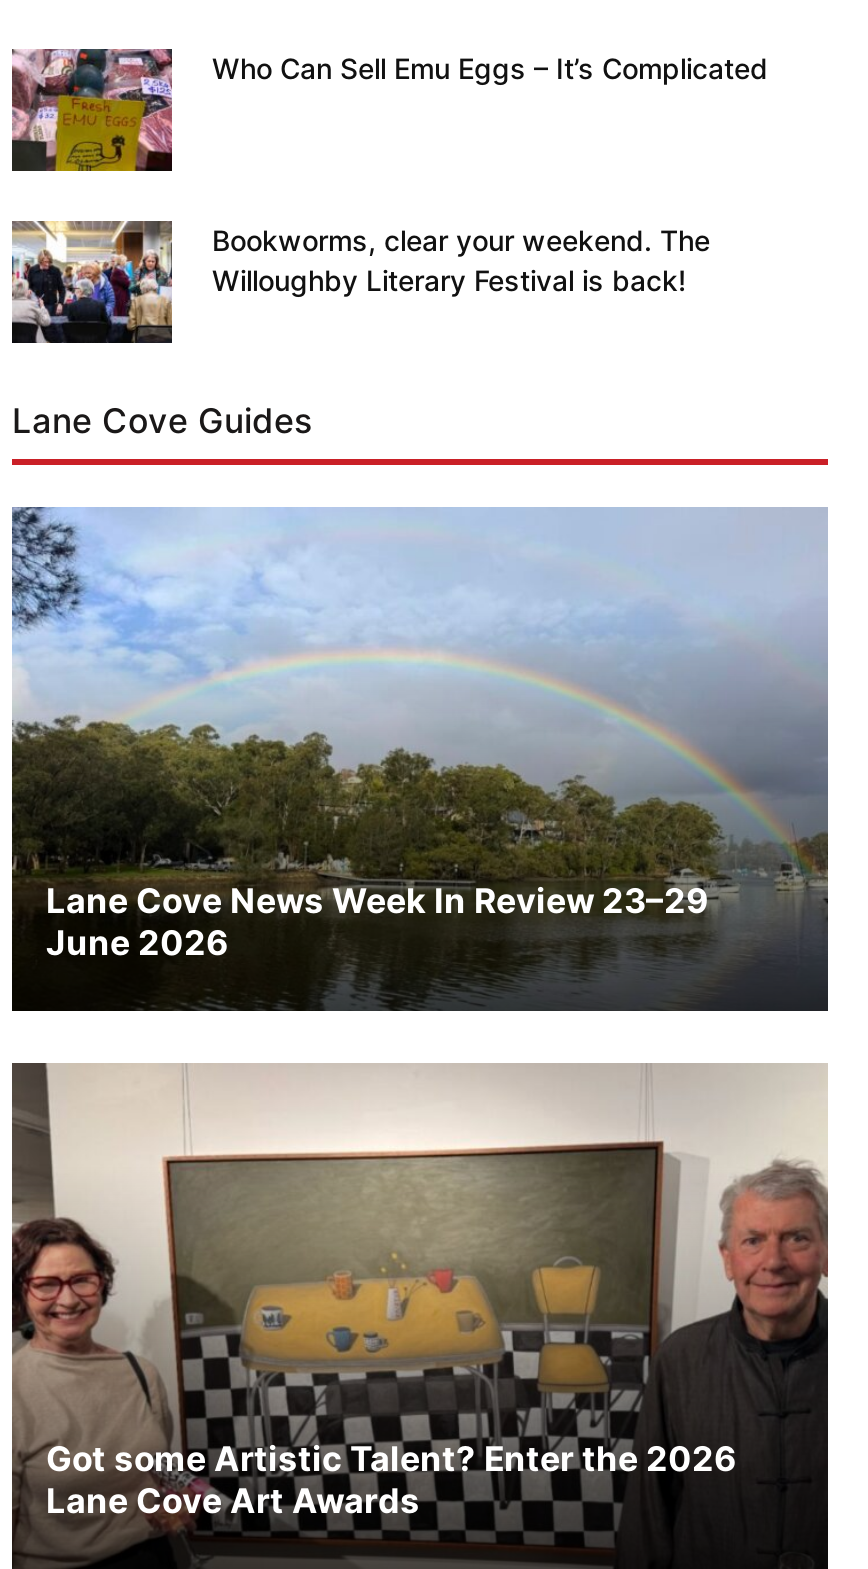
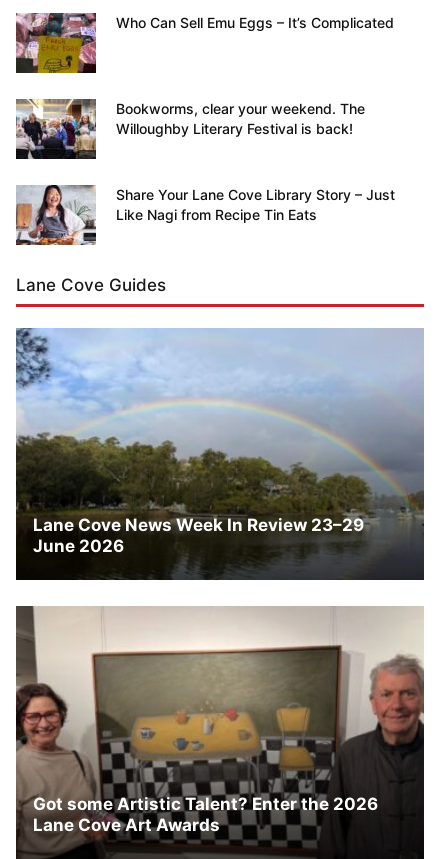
none -> [16,185,395,246] [image] | Share Your Lane Cove Library Story – Just | Like Nagi from Recipe Tin Eats

